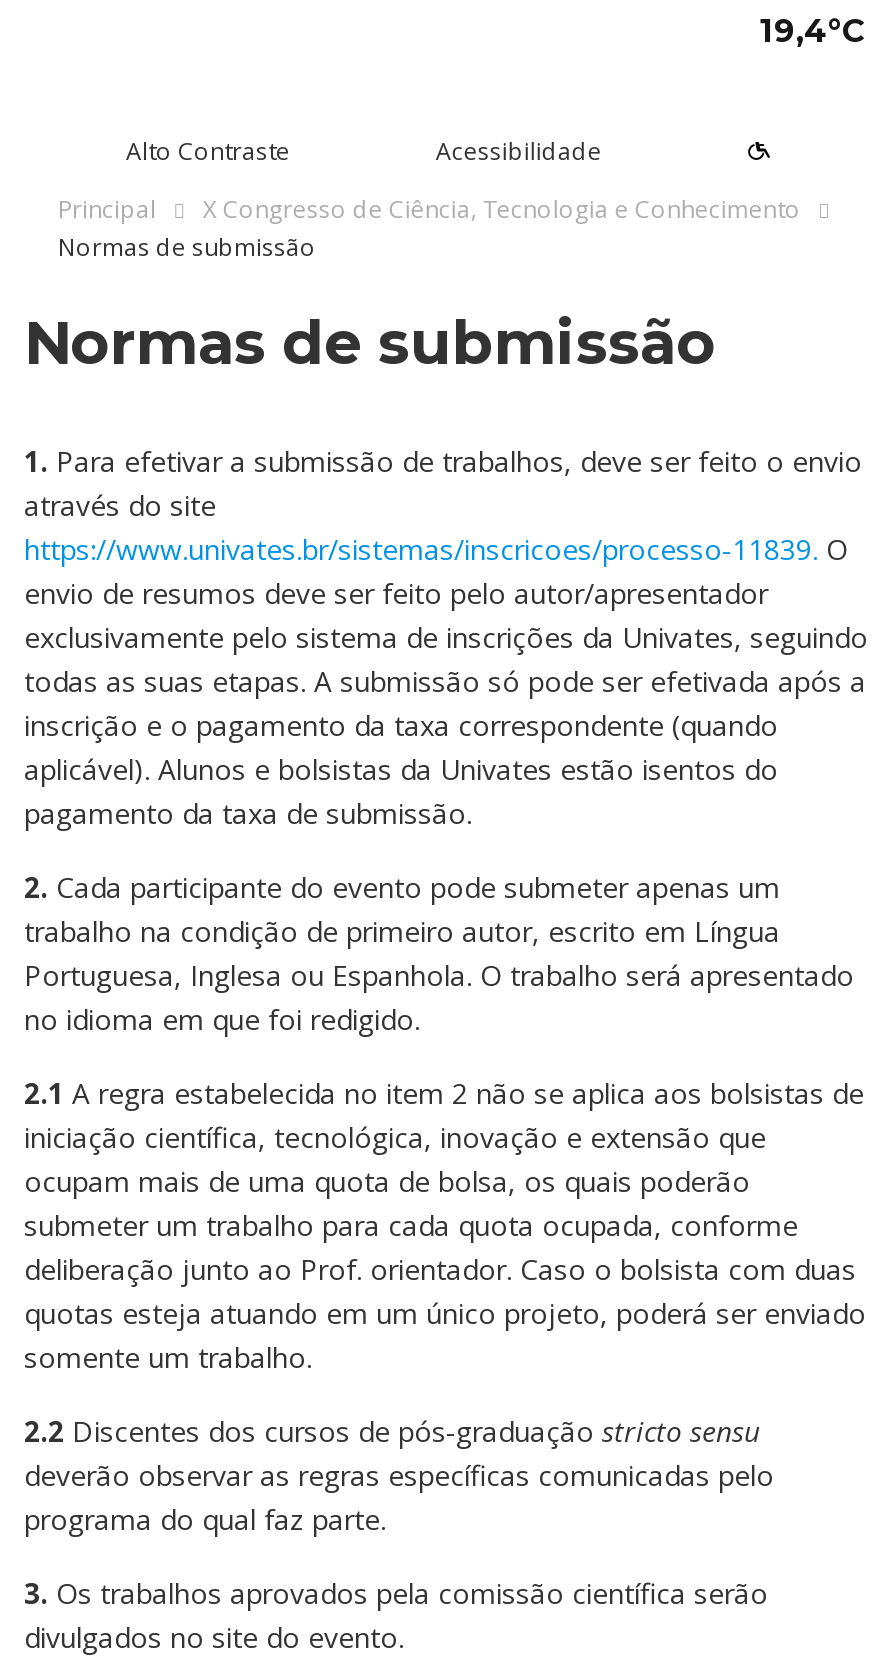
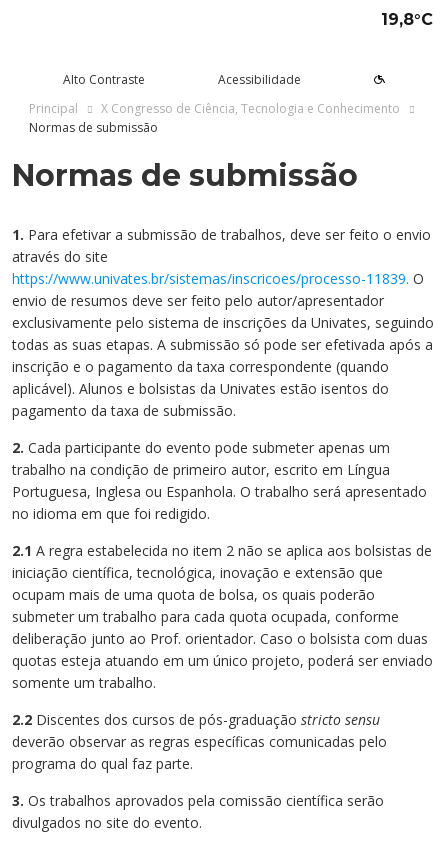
[760,12,866,50] 19,4°C -> [381,10,433,29] 19,8°C

